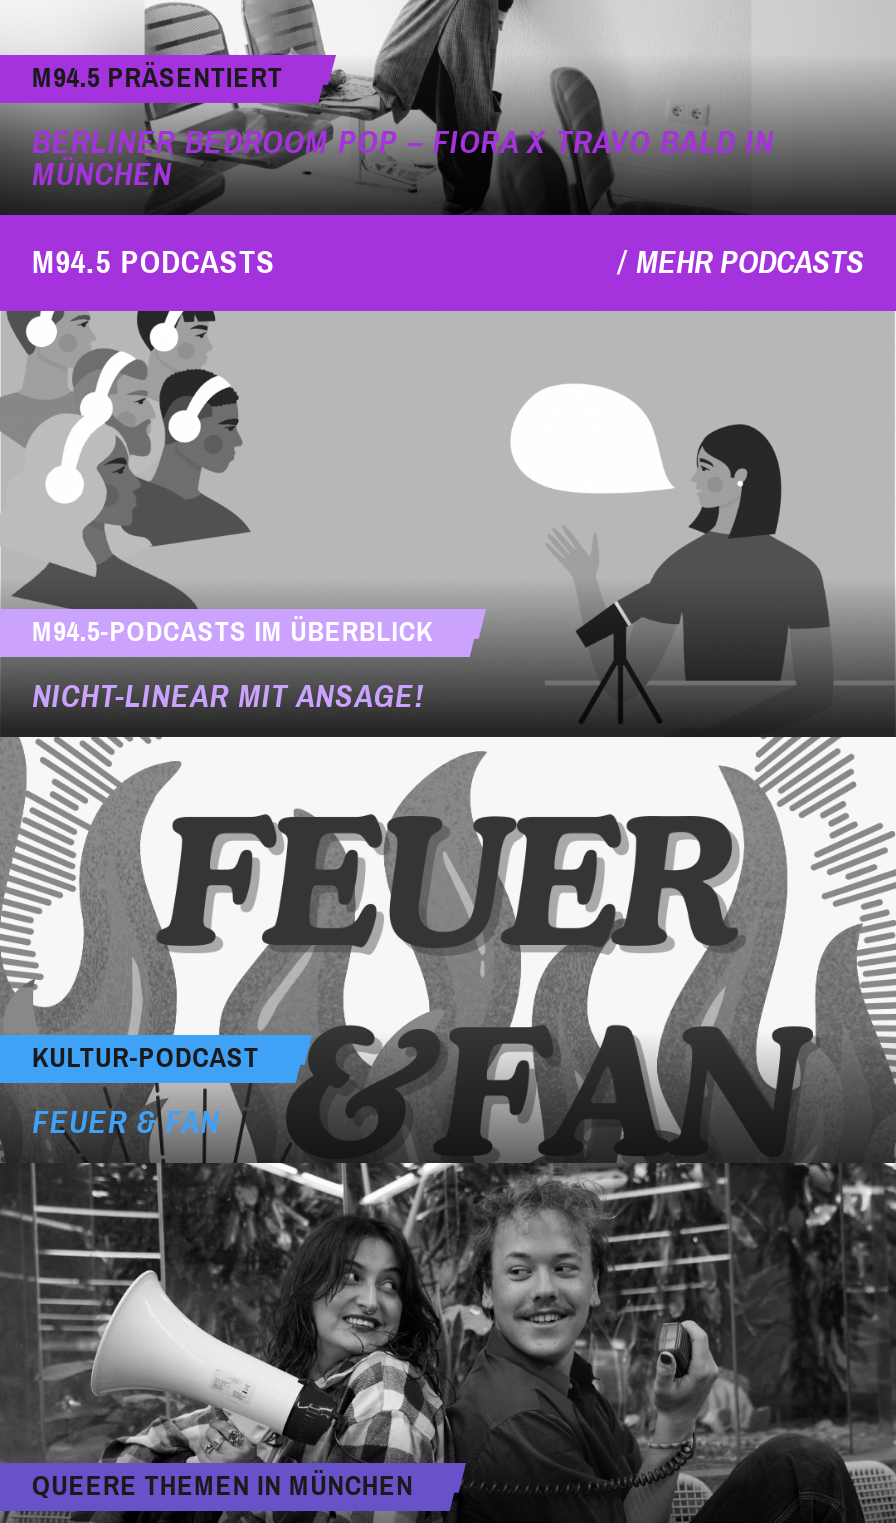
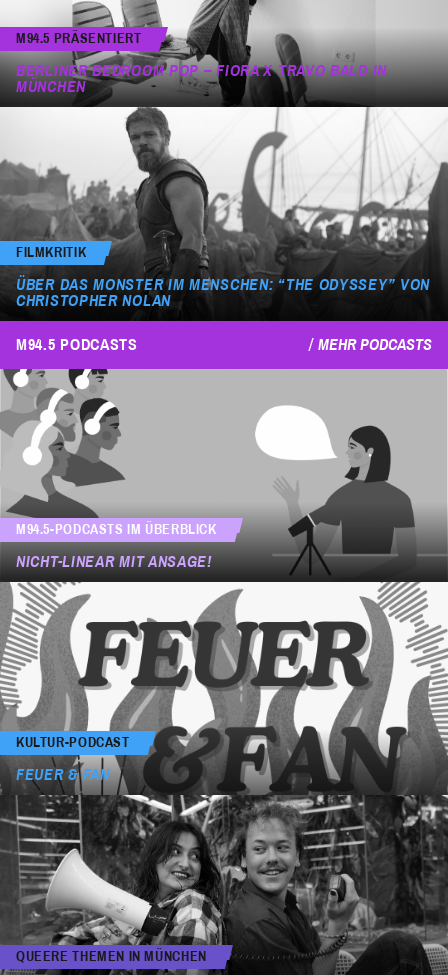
none -> [3,106,445,322] [image] | FILMKRITIK | ÜBER DAS MONSTER IM MENSCHEN: “THE ODYSSEY” VON | CHRISTOPHER NOLAN

